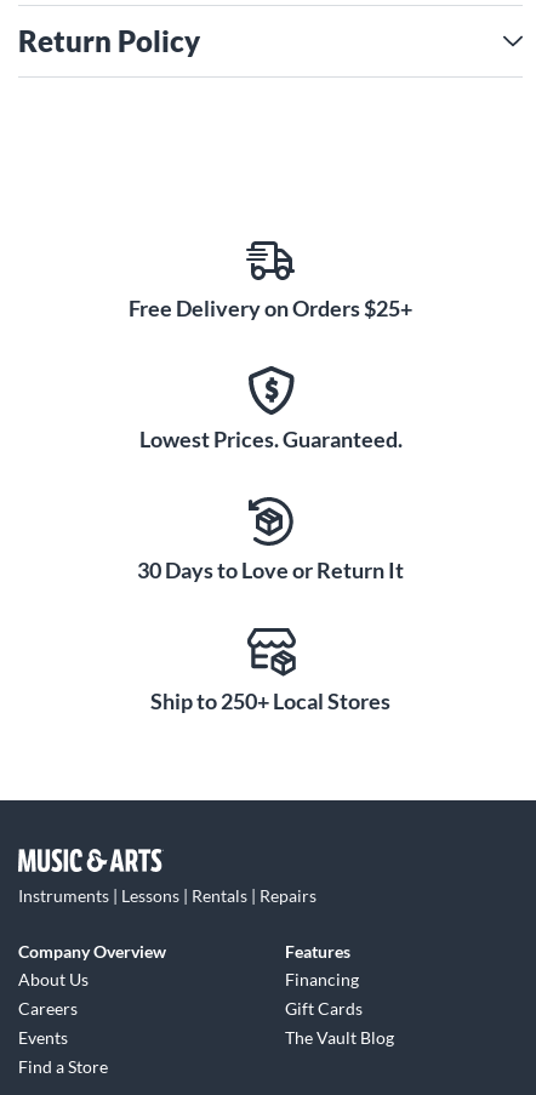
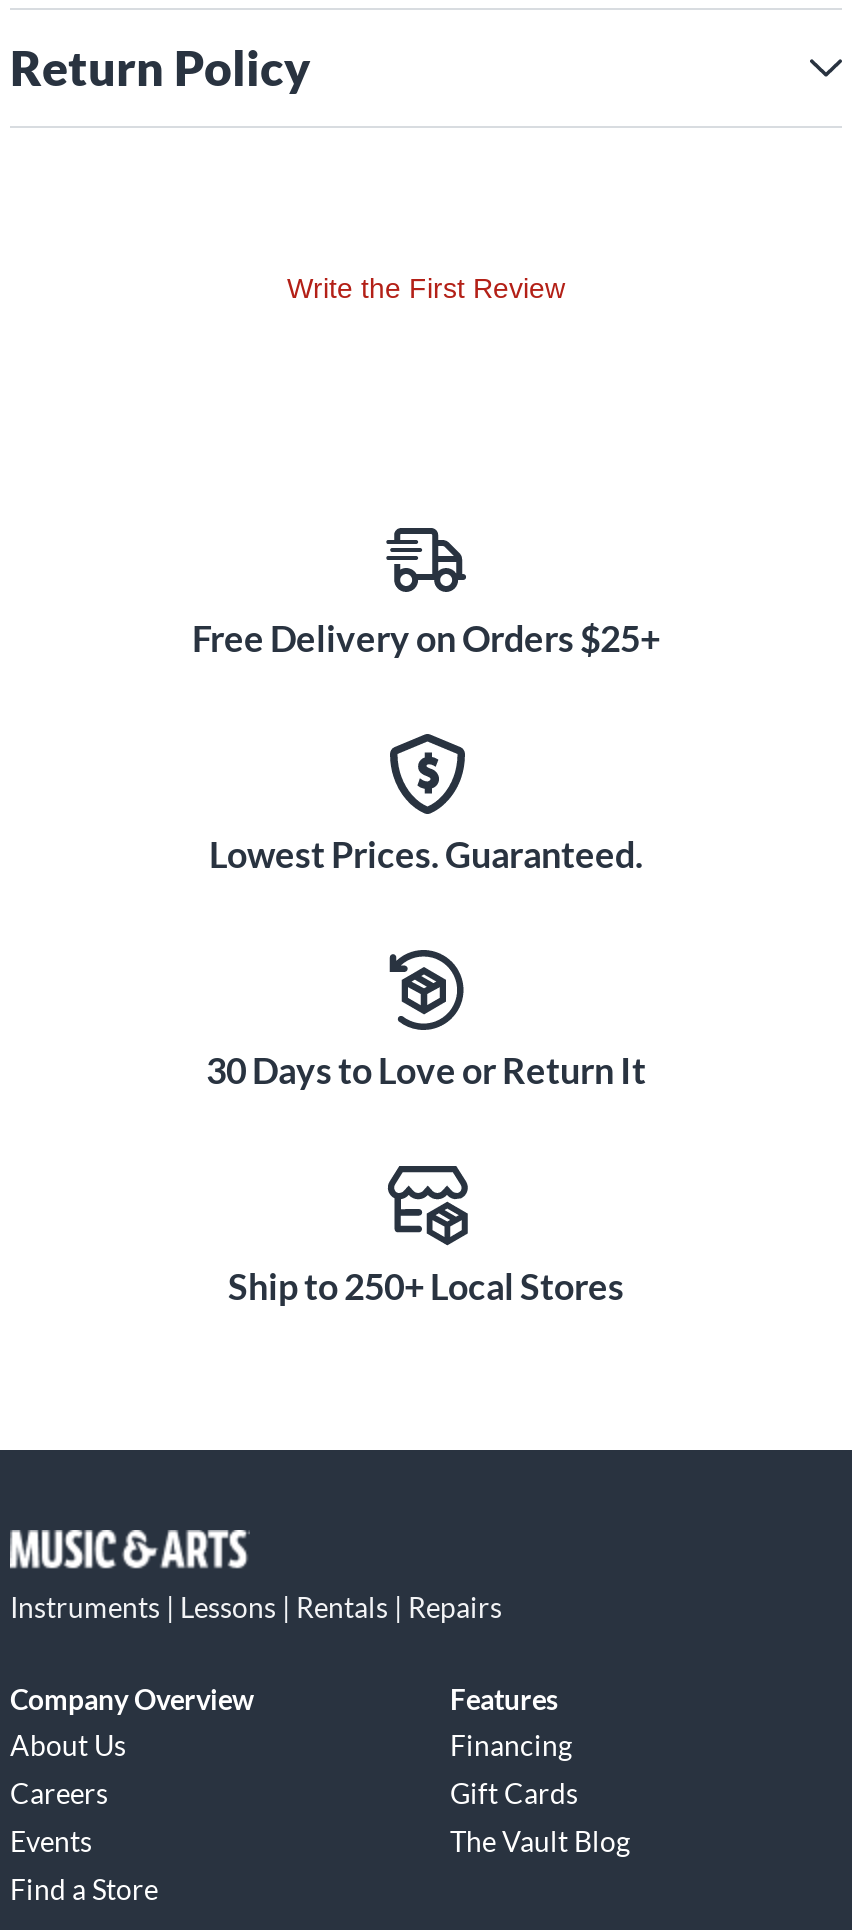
none -> [287,272,565,304] Write the First Review

